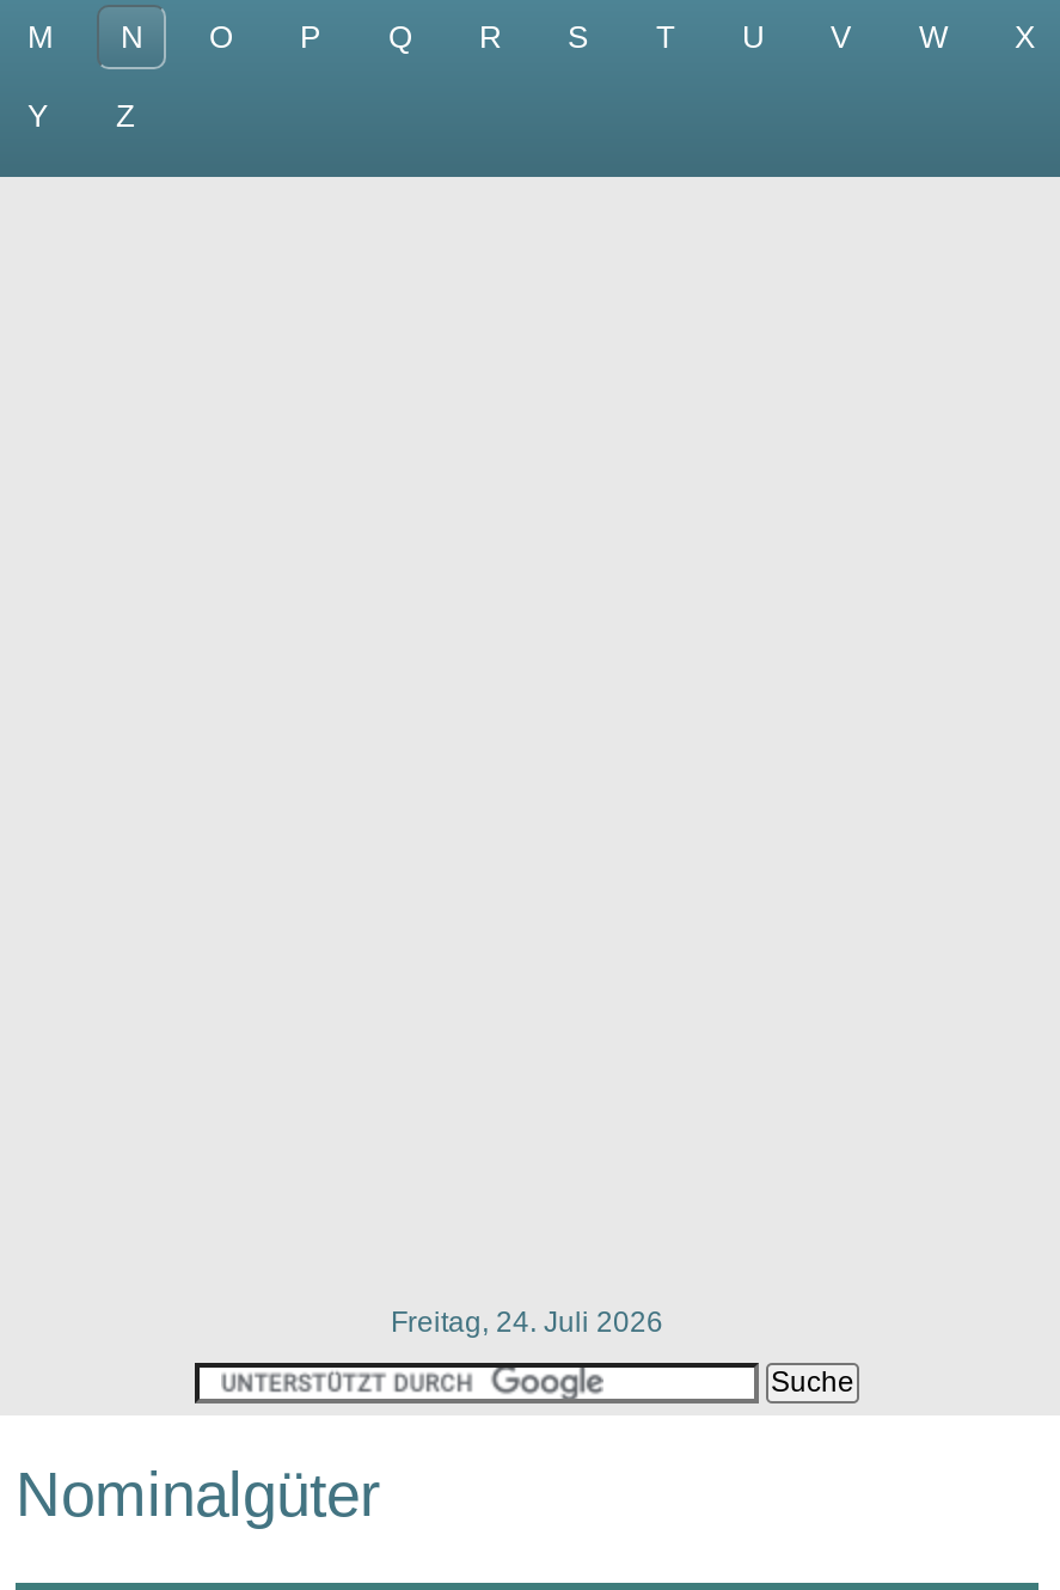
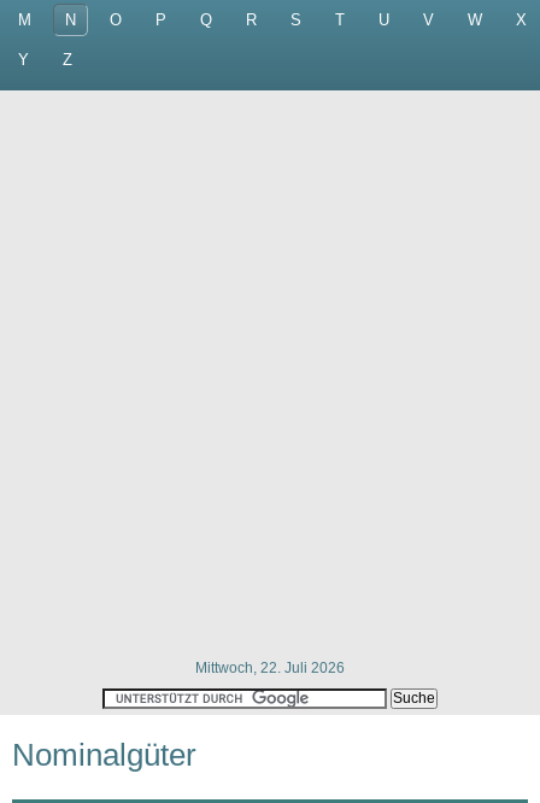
[391,1305,663,1339] Freitag, 24. Juli 2026 -> [195,660,345,676] Mittwoch, 22. Juli 2026

